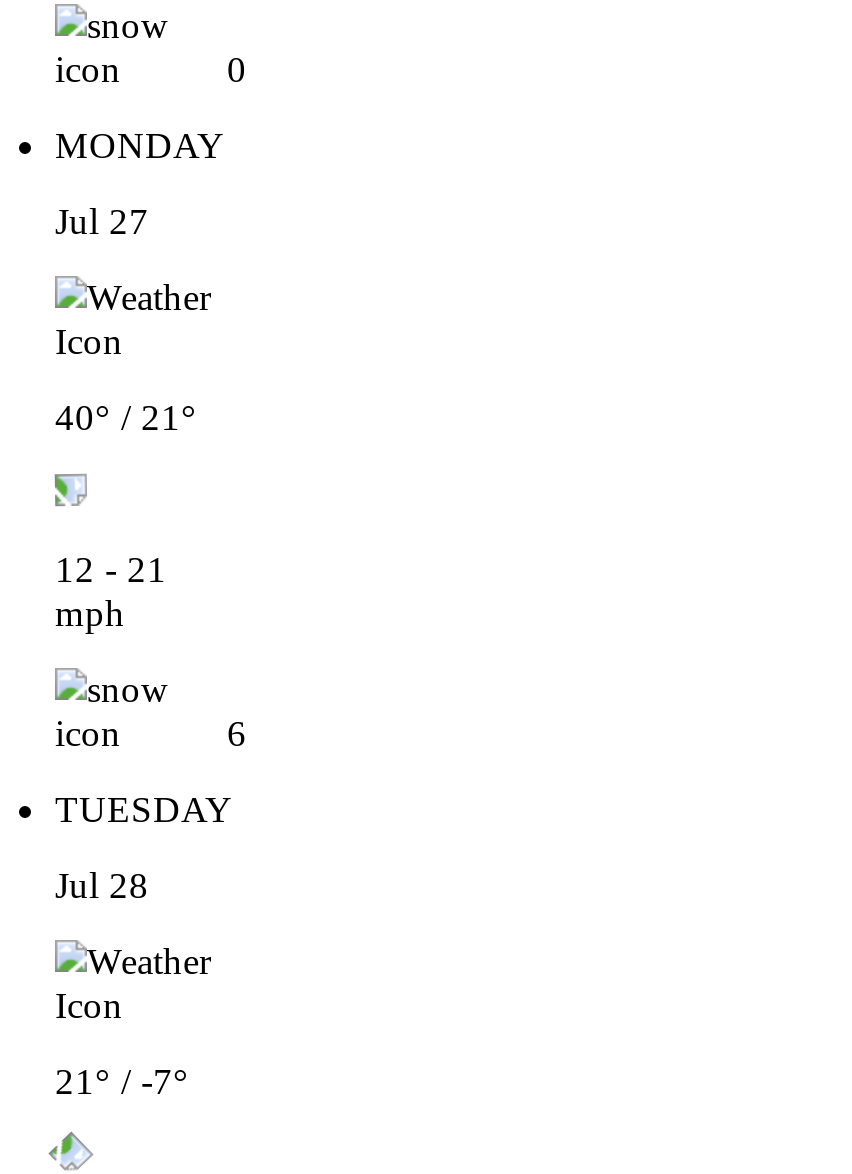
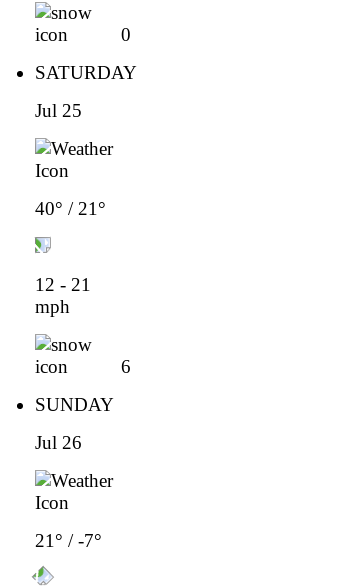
[55,124,225,166] MONDAY -> [35,62,137,83] SATURDAY
[55,200,149,242] Jul 27 -> [35,100,82,121] Jul 25
[55,788,233,830] TUESDAY -> [35,394,114,415] SUNDAY
[55,864,149,906] Jul 28 -> [35,432,82,453] Jul 26

